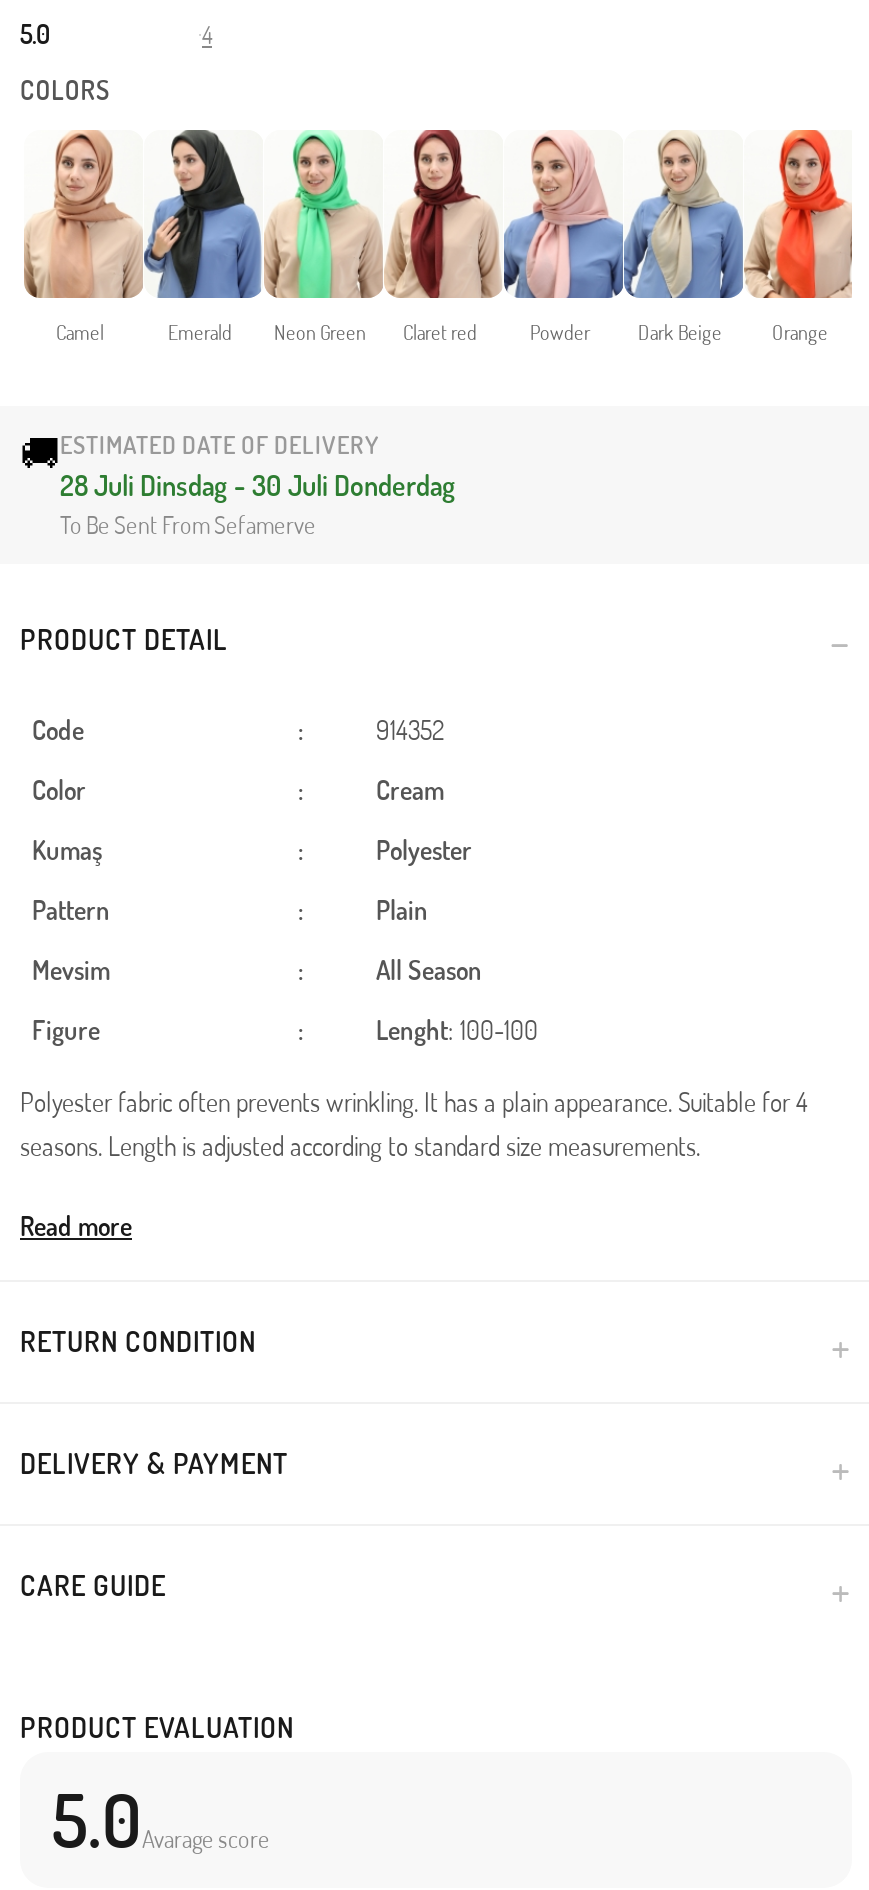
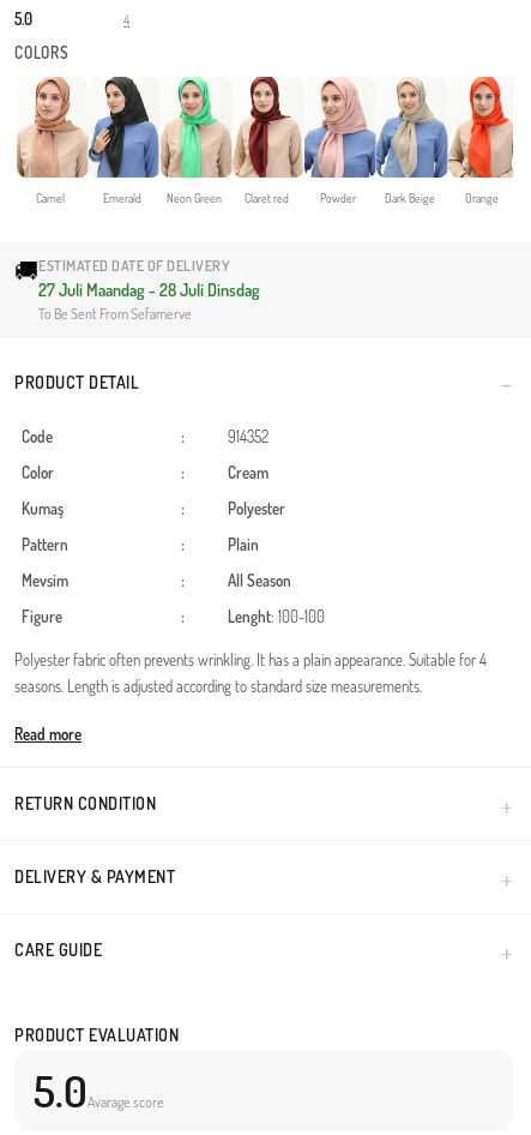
[60,469,456,503] 28 Juli Dinsdag - 30 Juli Donderdag -> [38,280,260,300] 27 Juli Maandag - 28 Juli Dinsdag

